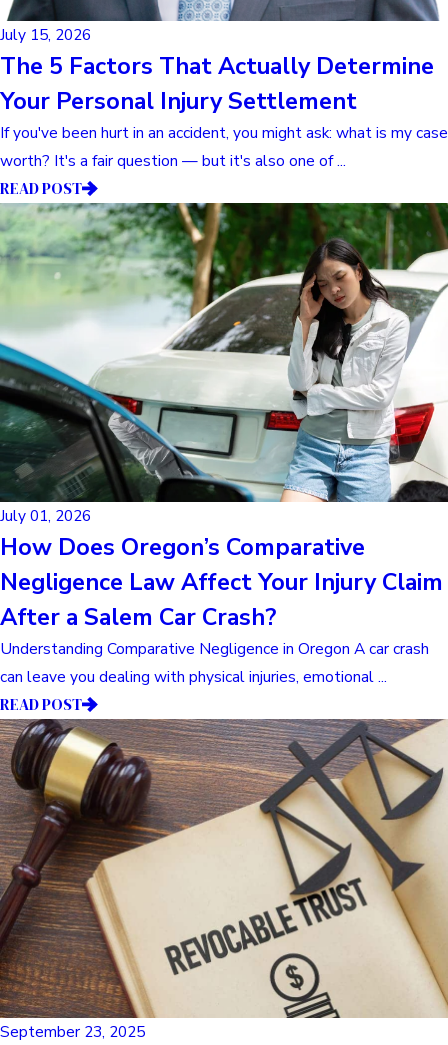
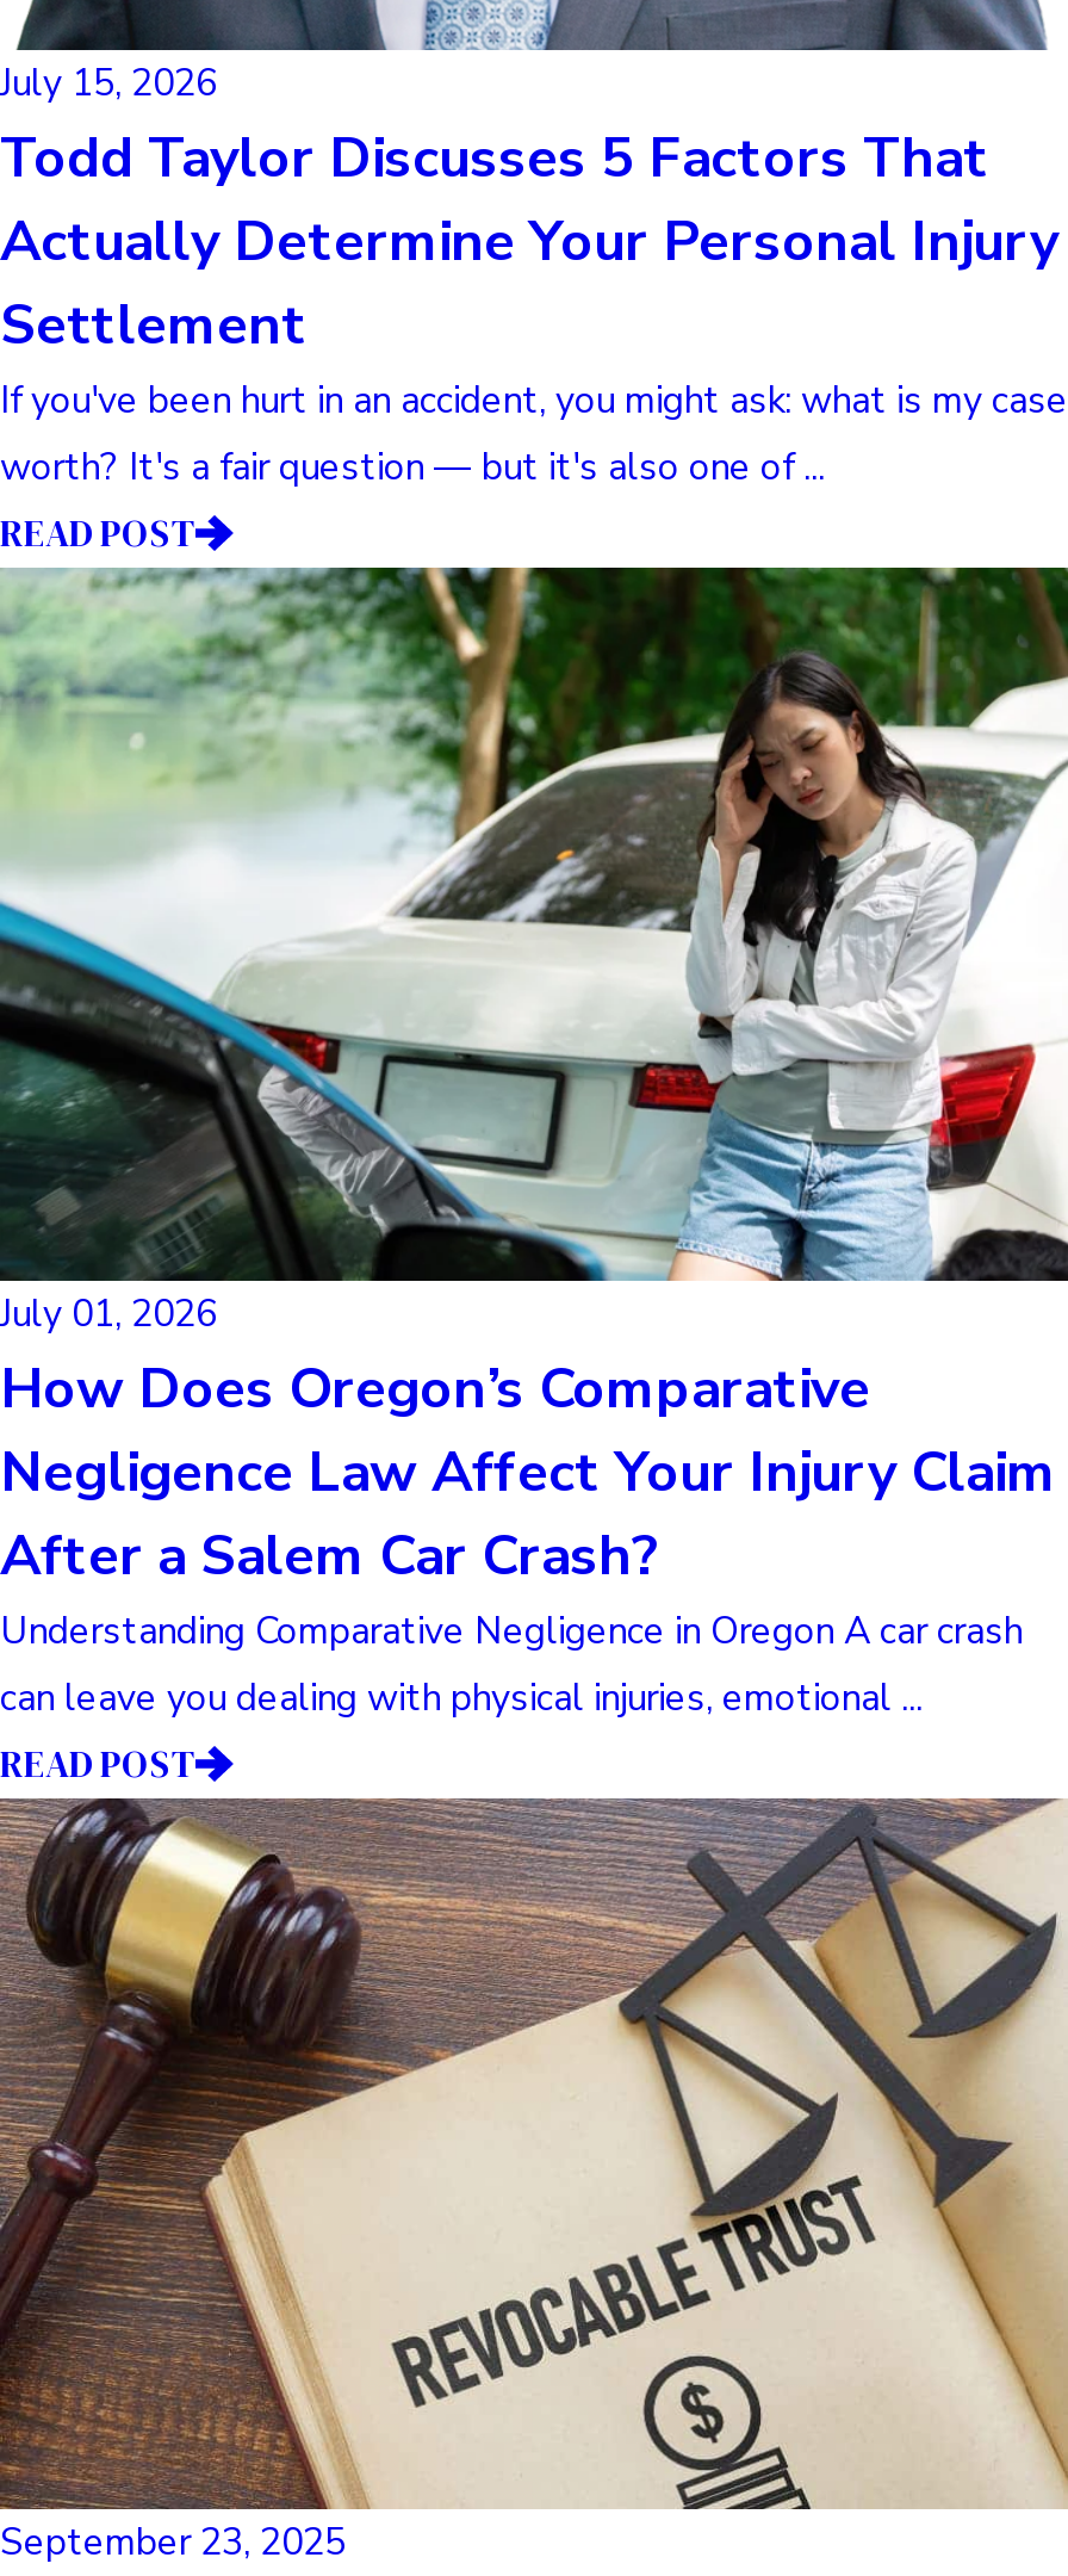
[0,50,434,117] The 5 Factors That Actually Determine | Your Personal Injury Settlement -> [0,120,1058,363] Todd Taylor Discusses 5 Factors That | Actually Determine Your Personal Injury | Settlement

